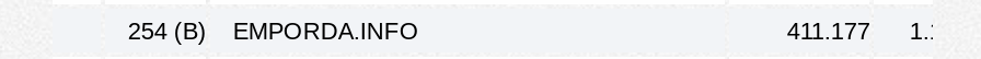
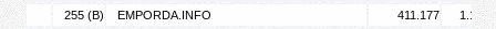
[128,17,419,44] 254 (B) EMPORDA.INFO -> [65,9,212,21] 255 (B) EMPORDA.INFO

